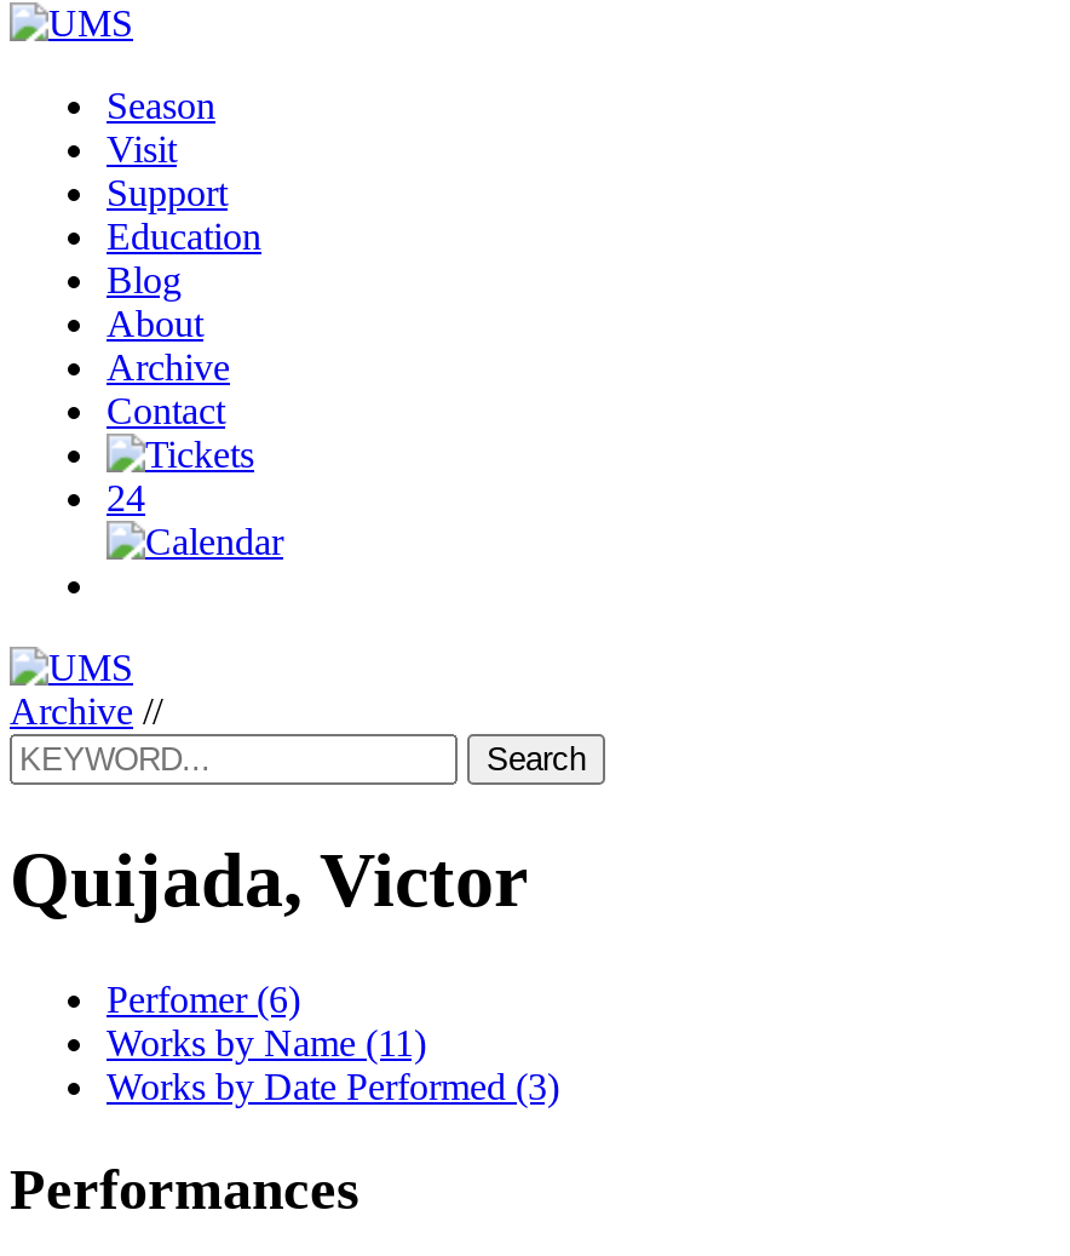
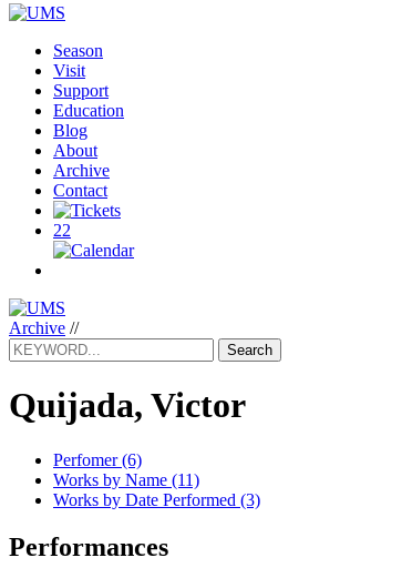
[107,477,145,518] 24 -> [53,221,71,240] 22

